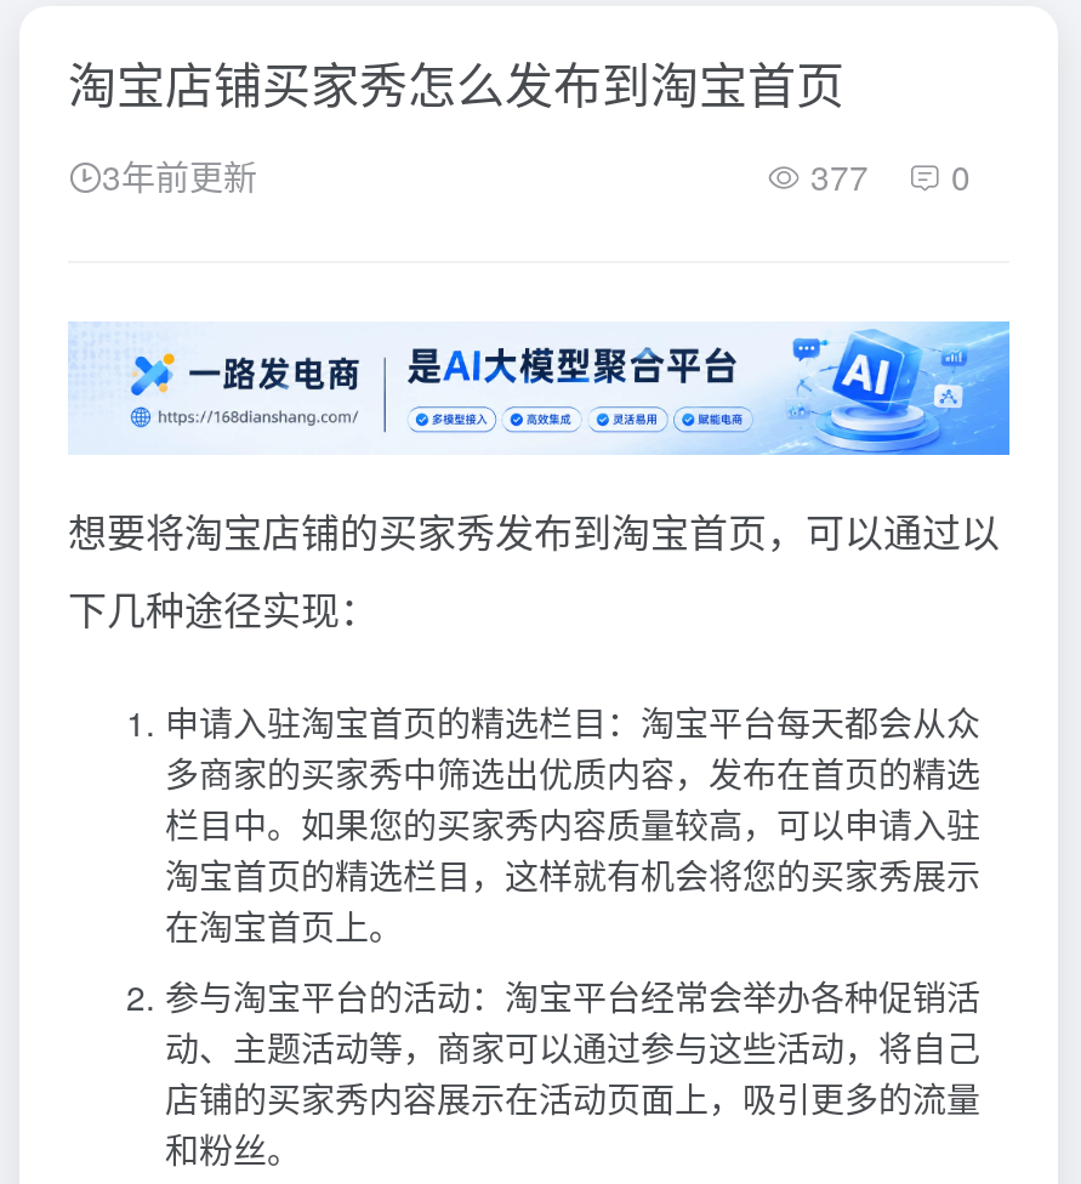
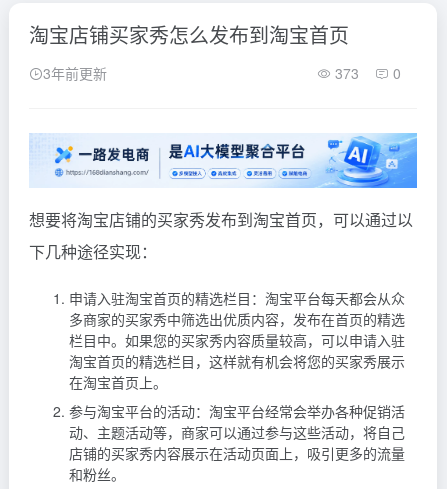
[801,152,971,200] 377 0 -> [331,63,401,83] 373 0

